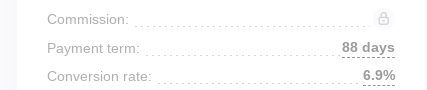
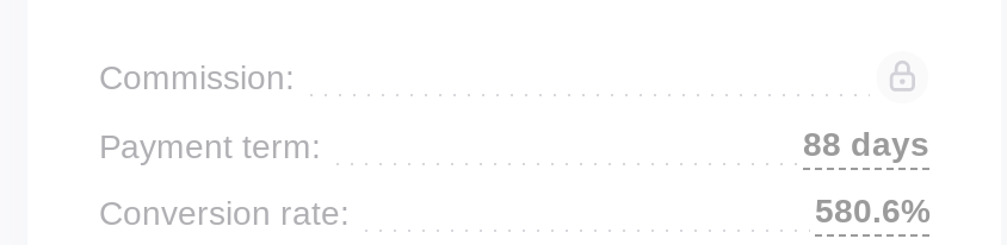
[363,67,395,83] 6.9% -> [815,191,929,230] 580.6%

